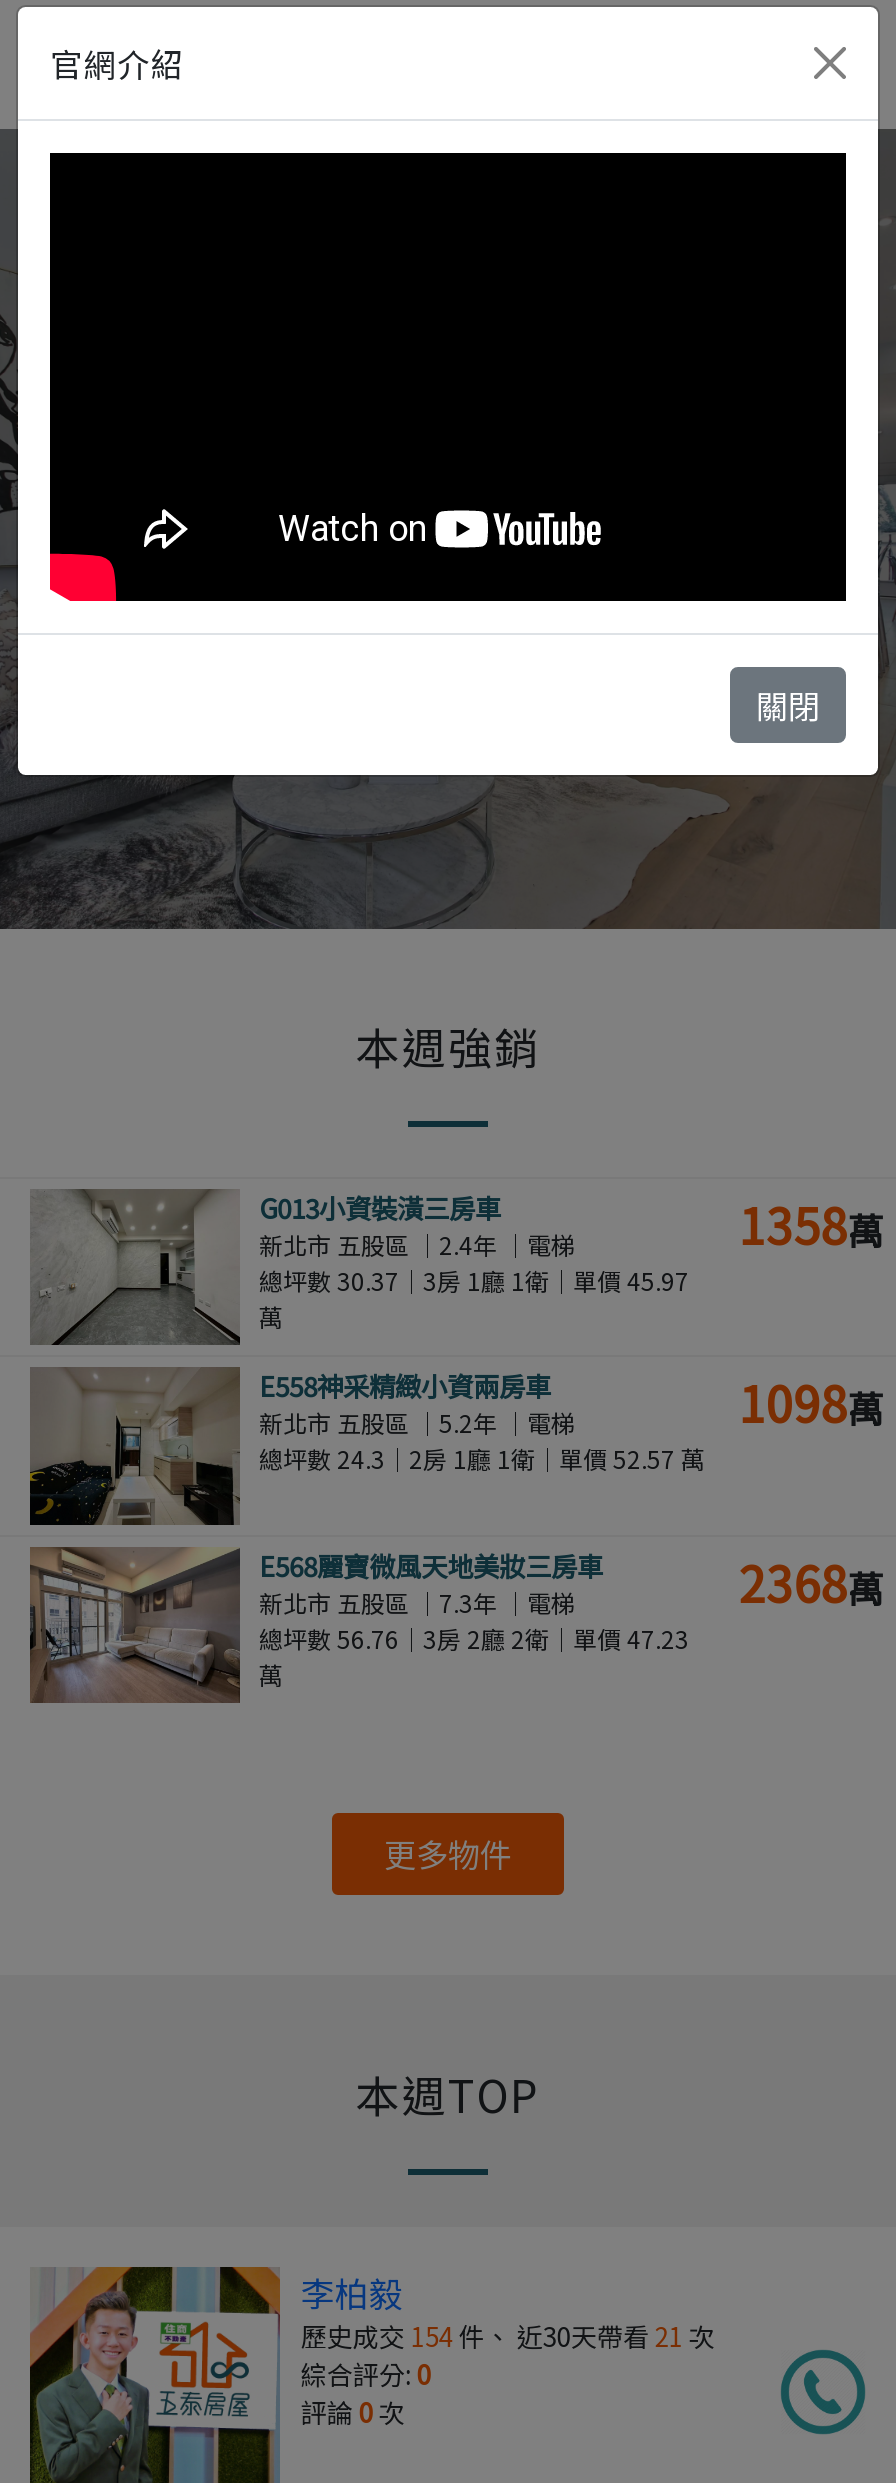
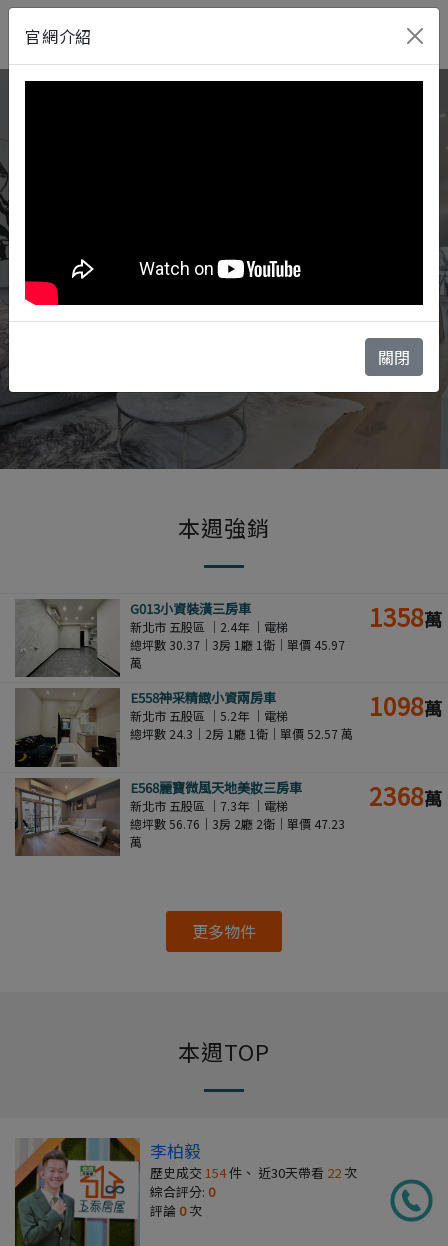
[301,2317,715,2355] 歷史成交154件、 近30天帶看21次 -> [150,1163,357,1182] 歷史成交154件、 近30天帶看22次

